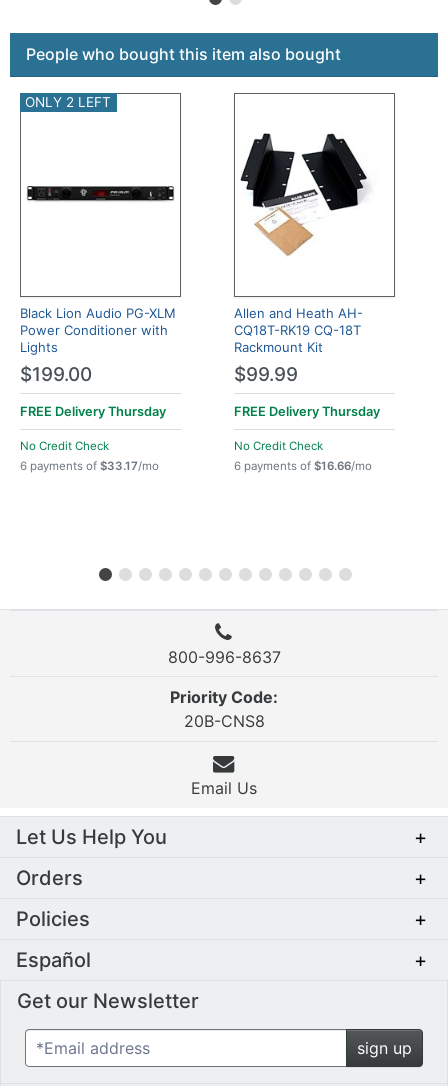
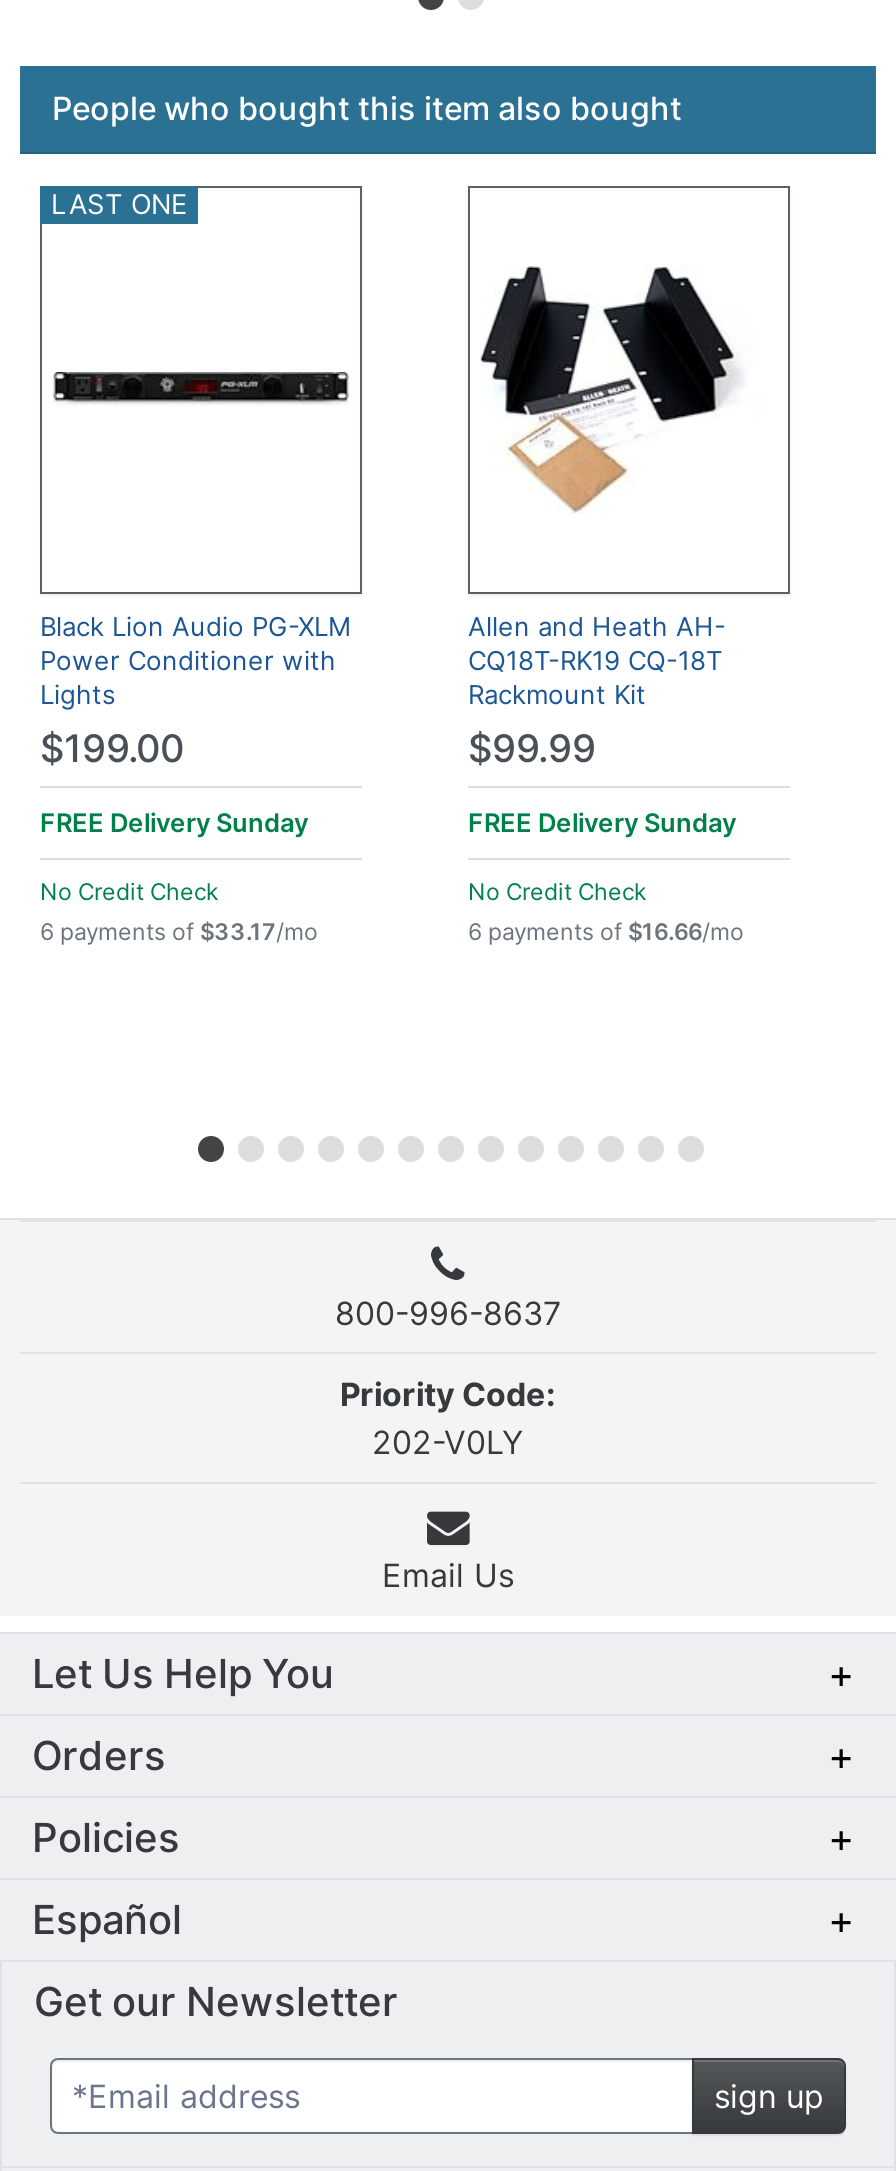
[25,94,111,110] ONLY 2 LEFT -> [51,188,187,220] LAST ONE
[20,404,166,419] FREE Delivery Thursday -> [40,807,308,837] FREE Delivery Sunday
[234,404,380,419] FREE Delivery Thursday -> [468,807,736,837] FREE Delivery Sunday
[183,711,264,731] 20B-CNS8 -> [372,1423,524,1463] 202-V0LY

